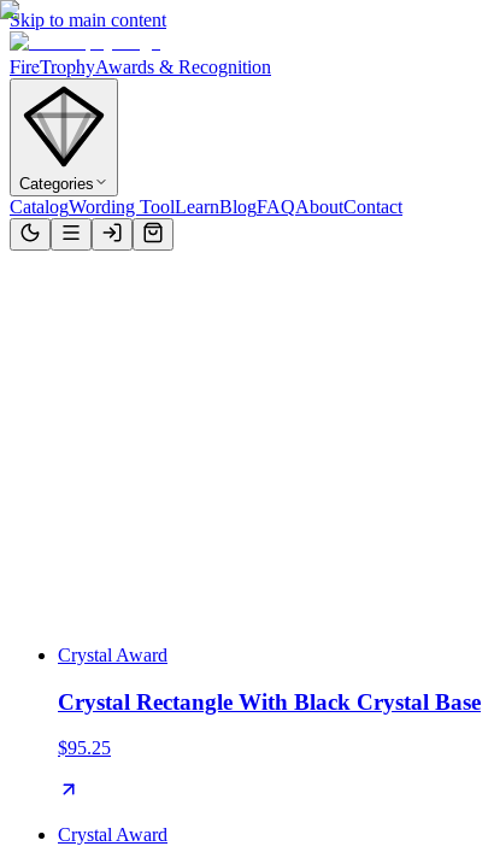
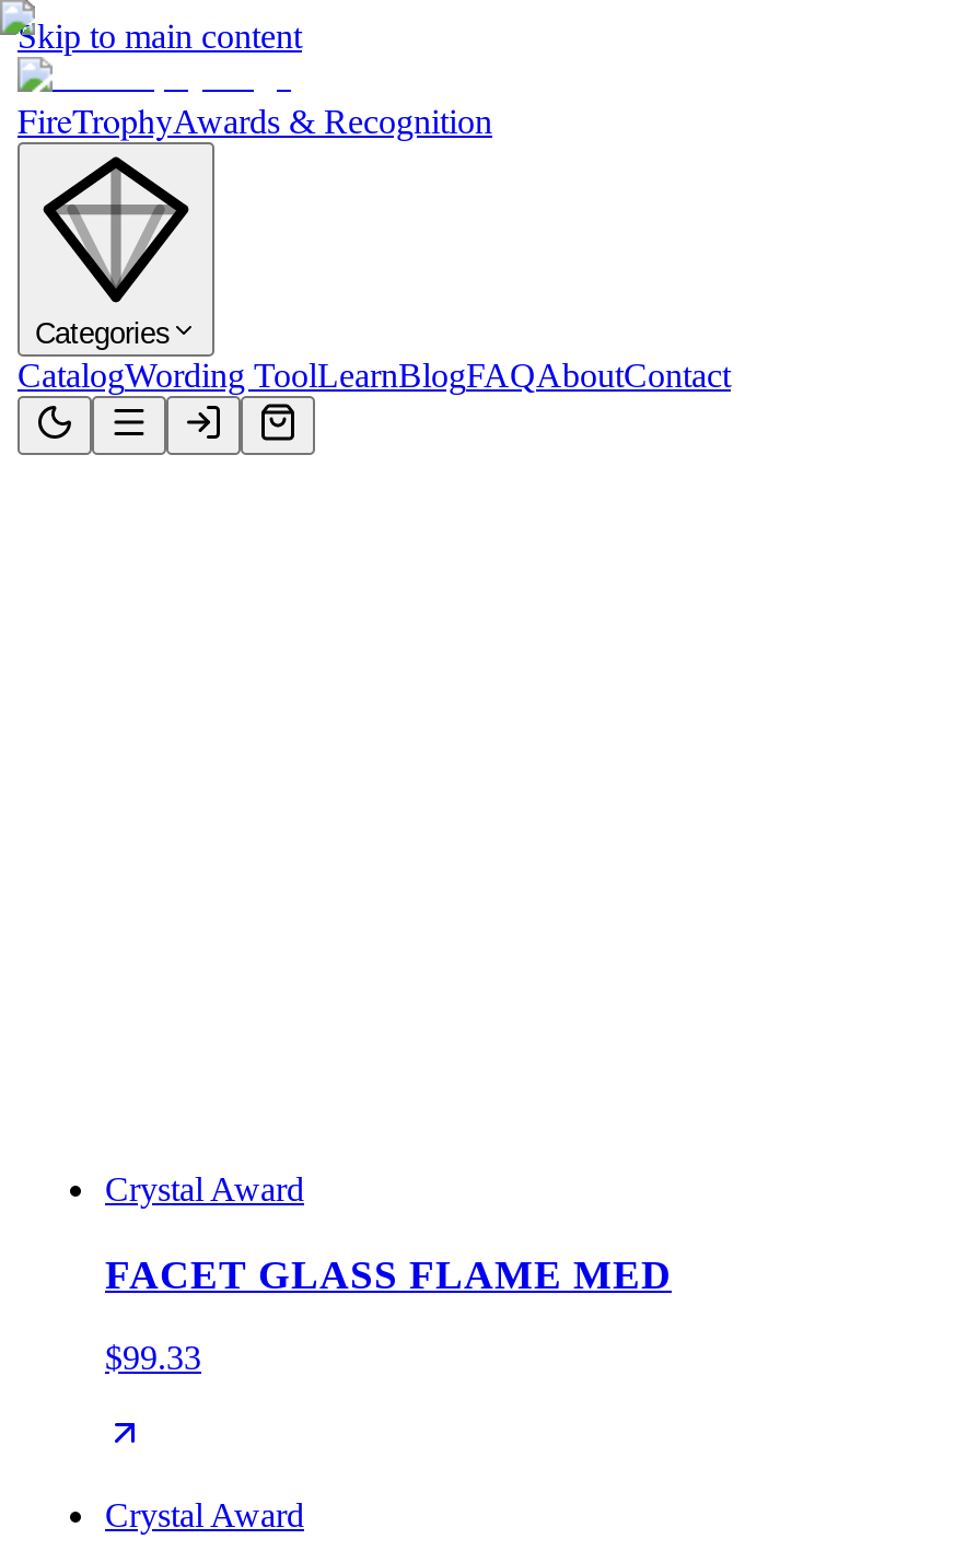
[58,689,481,714] Crystal Rectangle With Black Crystal Base -> [105,1250,672,1296] FACET GLASS FLAME MED
[58,738,111,758] $95.25 -> [105,1339,201,1377] $99.33

